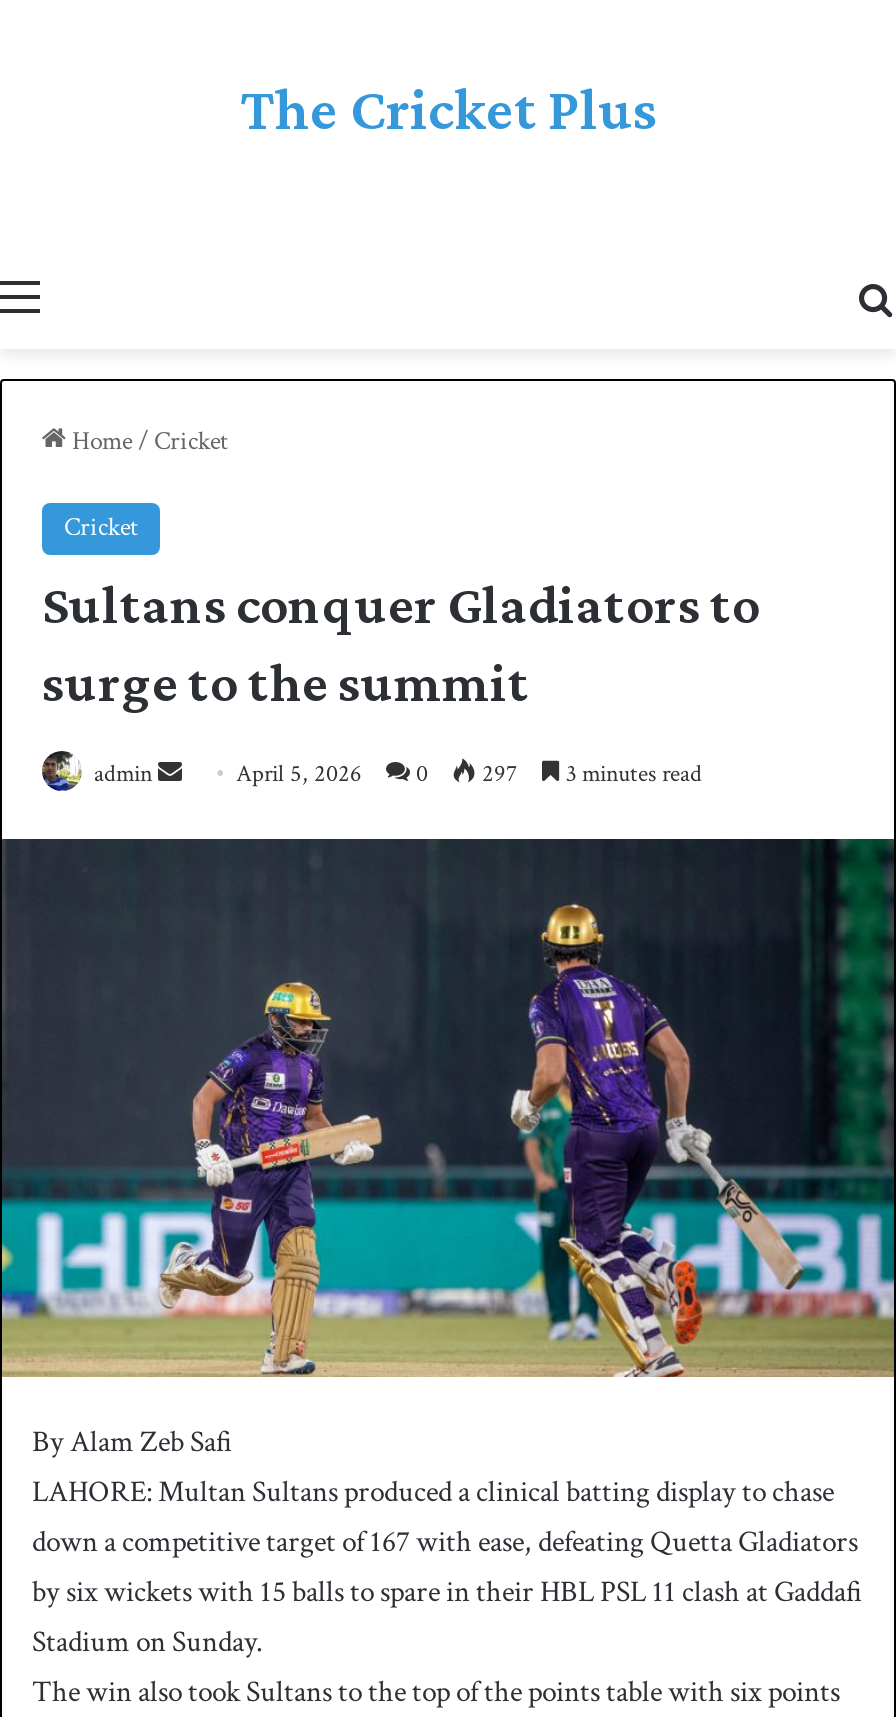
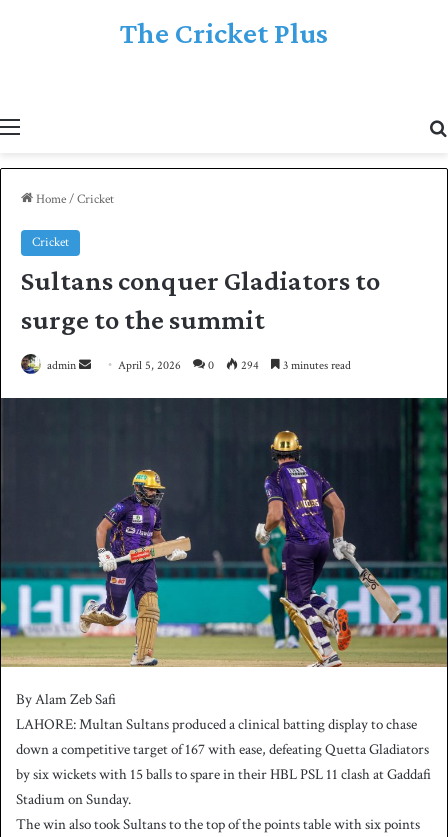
[476,759,518,789] 297 -> [238,358,259,373] 294

